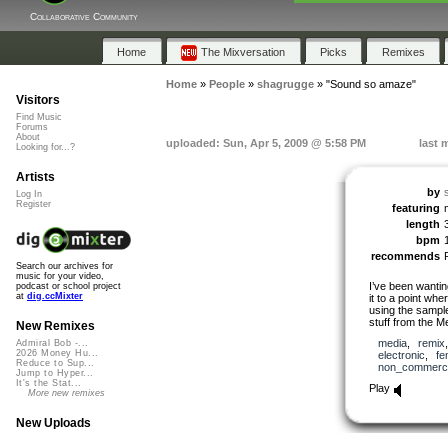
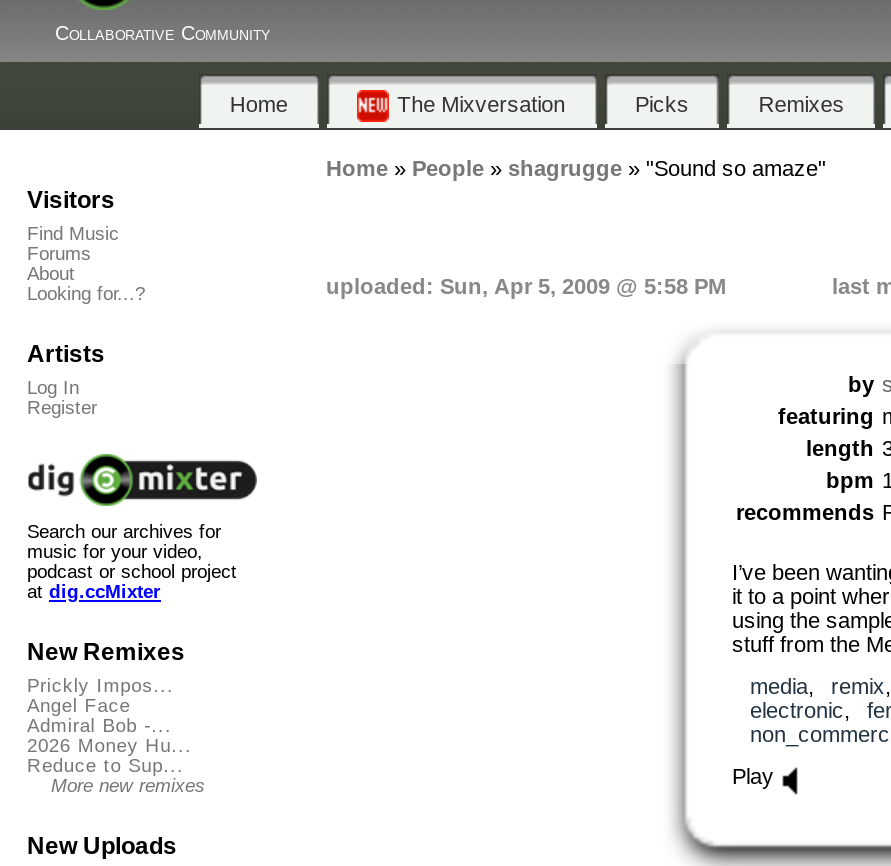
moved [16,338,98,368] -> [27,717,192,777]: Admiral Bob -... | 2026 Money Hu... | Reduce to Sup...
none -> [27,677,174,717] Prickly Impos... | Angel Face
[16,368,93,388] Jump to Hyper... | It's the Stat... -> none

